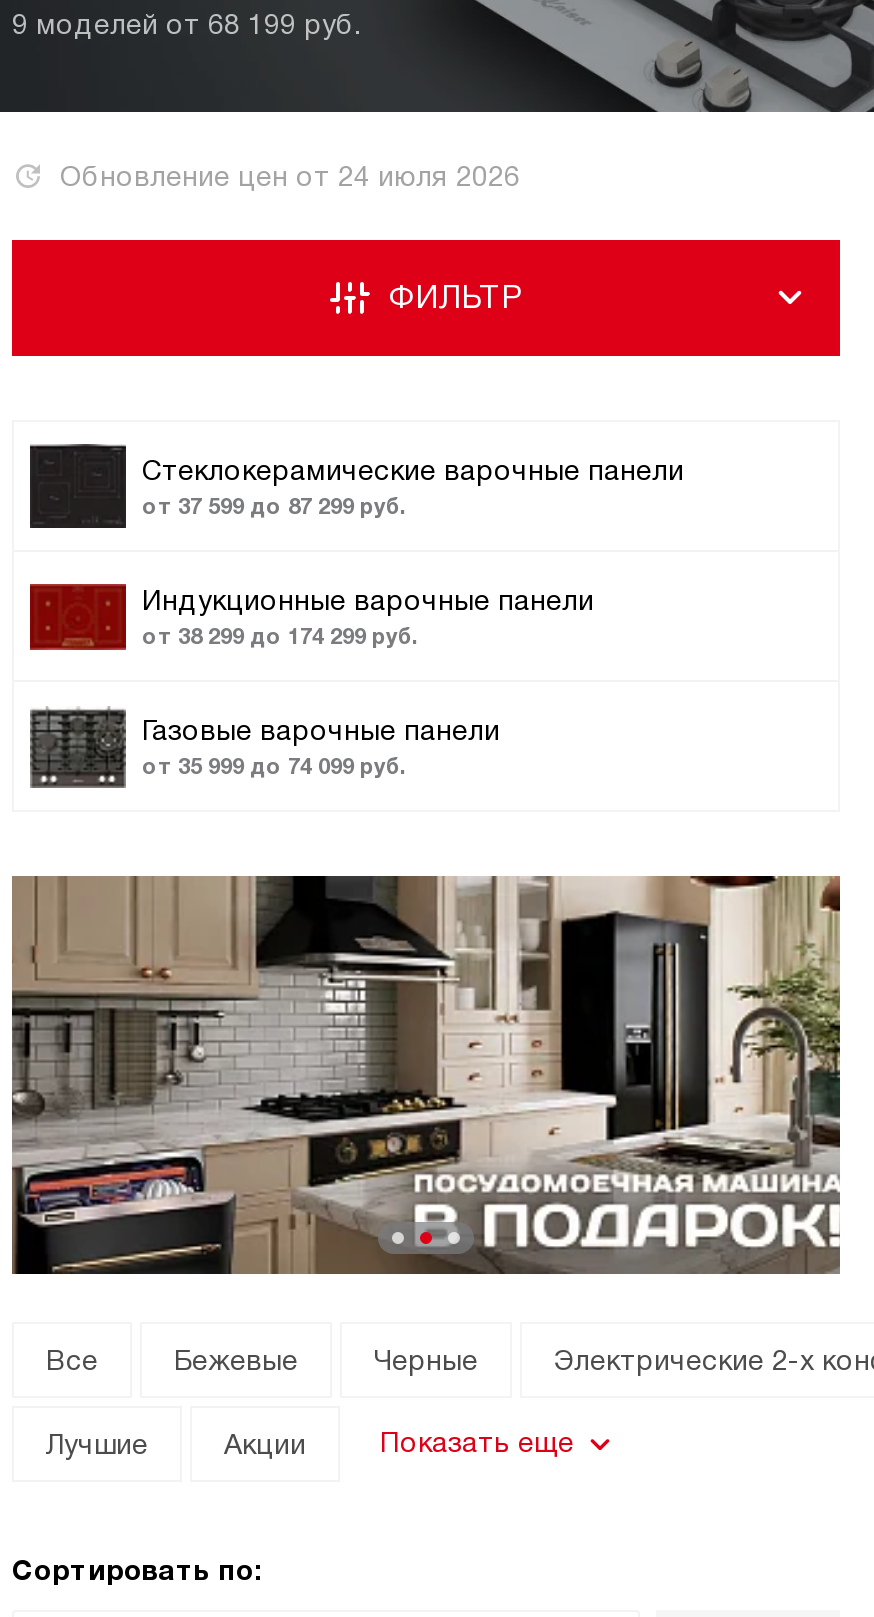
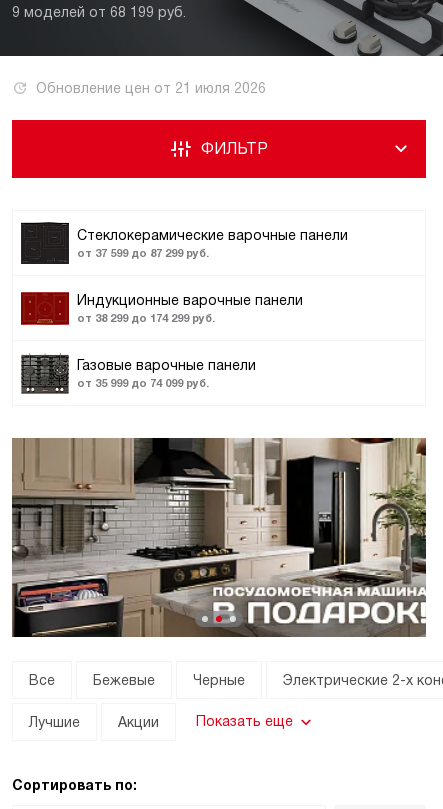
[60,160,520,192] Обновление цен от 24 июля 2026 -> [36,80,266,96] Обновление цен от 21 июля 2026

